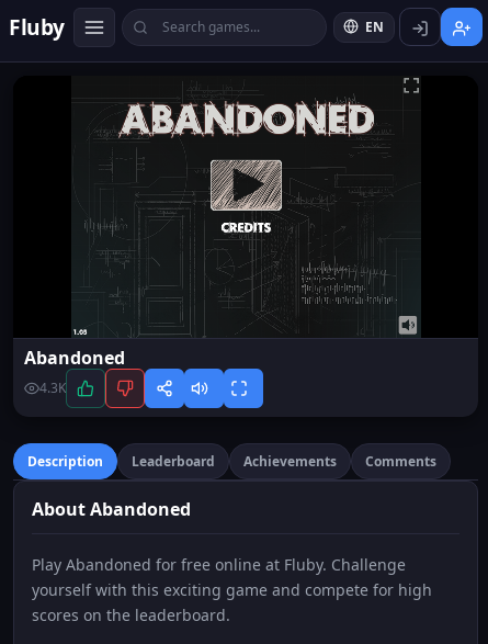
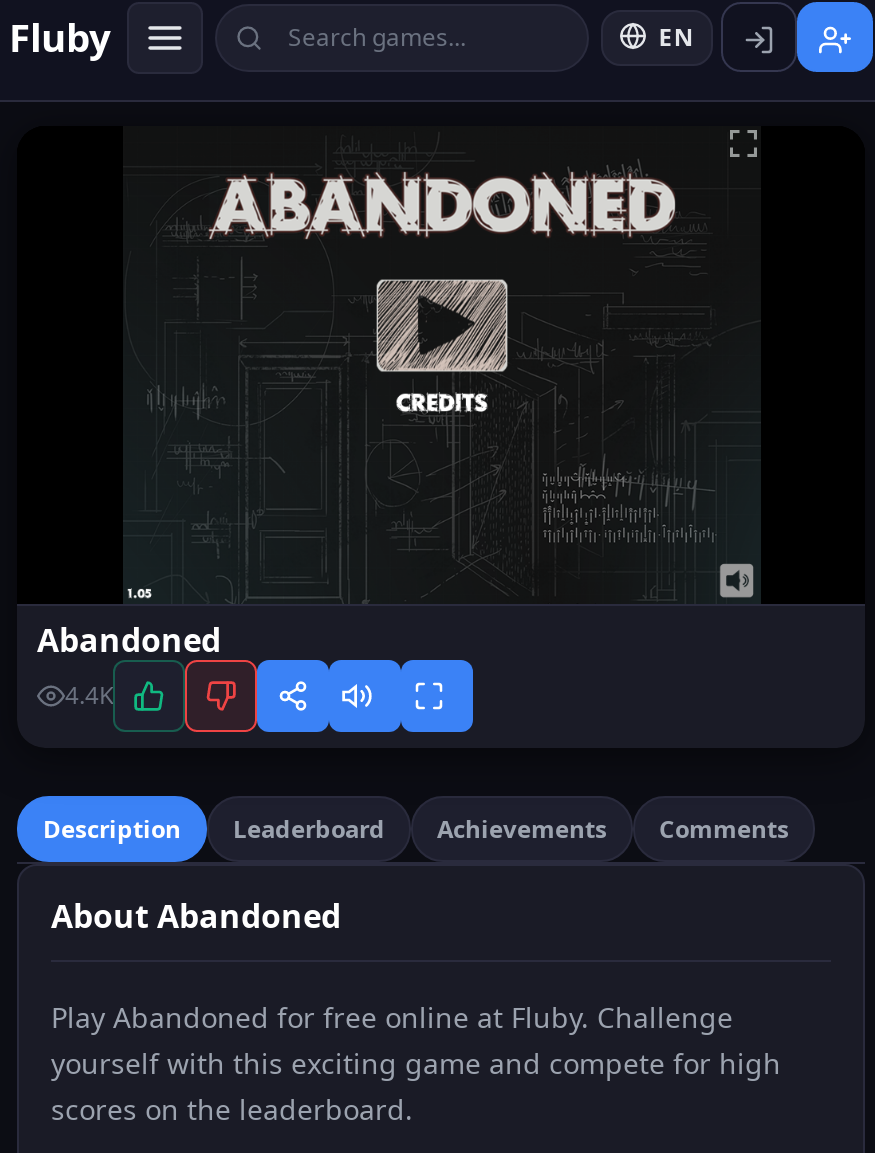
[39,379,66,397] 4.3K -> [65,678,113,712] 4.4K

